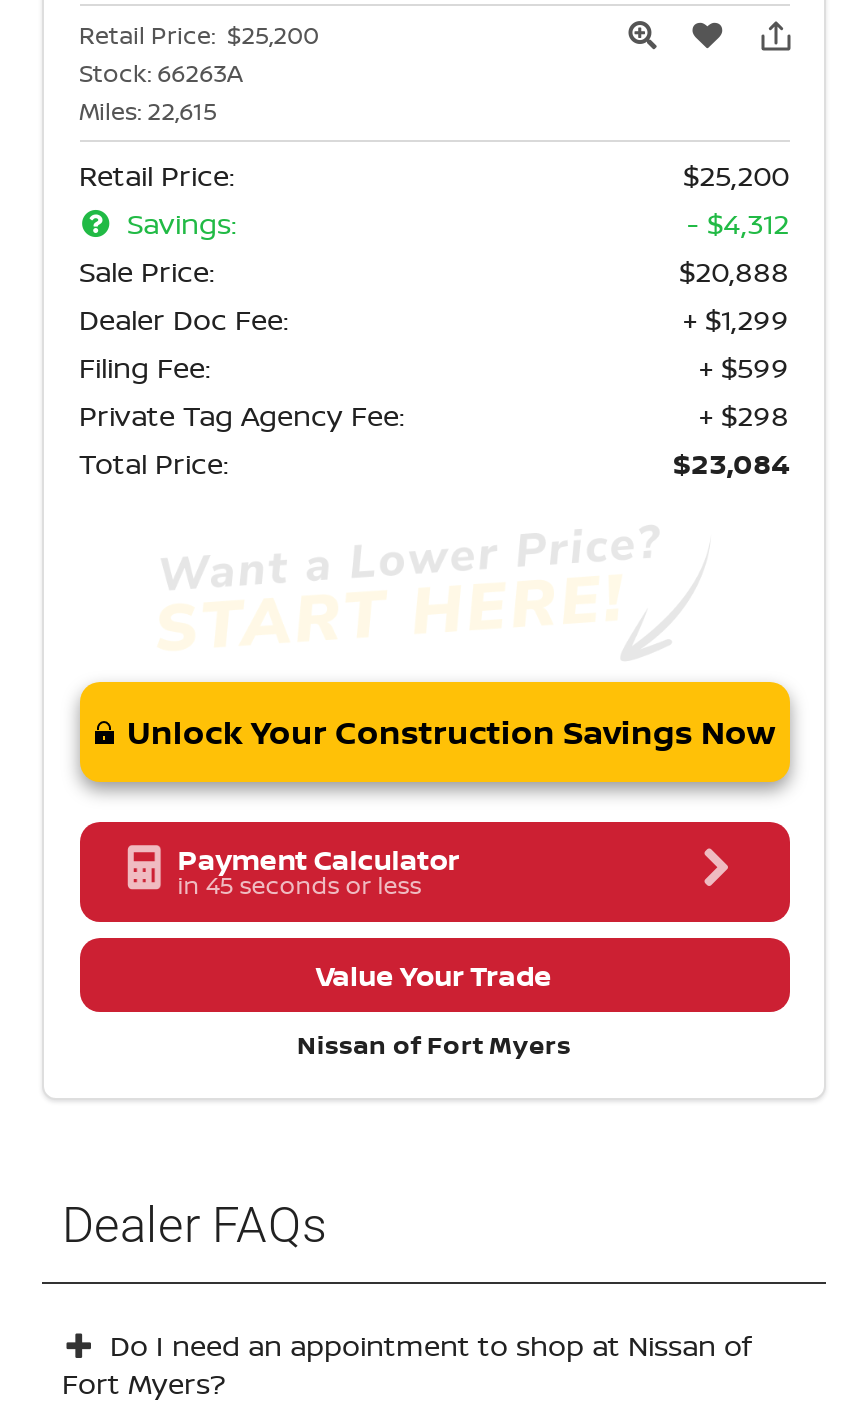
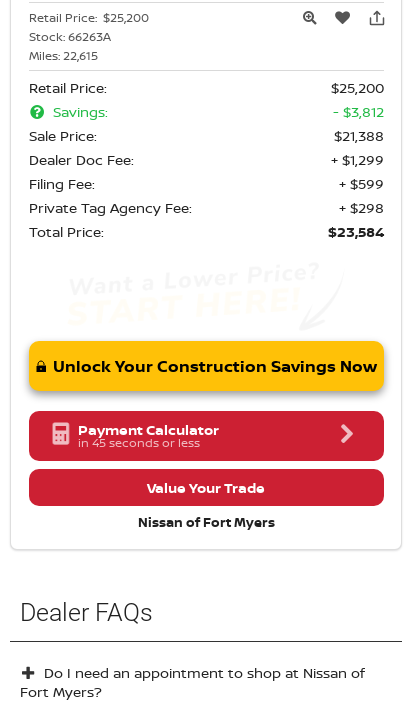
[687,203,789,241] - $4,312 -> [332,102,383,121] - $3,812
[679,251,789,289] $20,888 -> [333,126,383,145] $21,388
[673,443,789,481] $23,084 -> [327,222,383,241] $23,584

